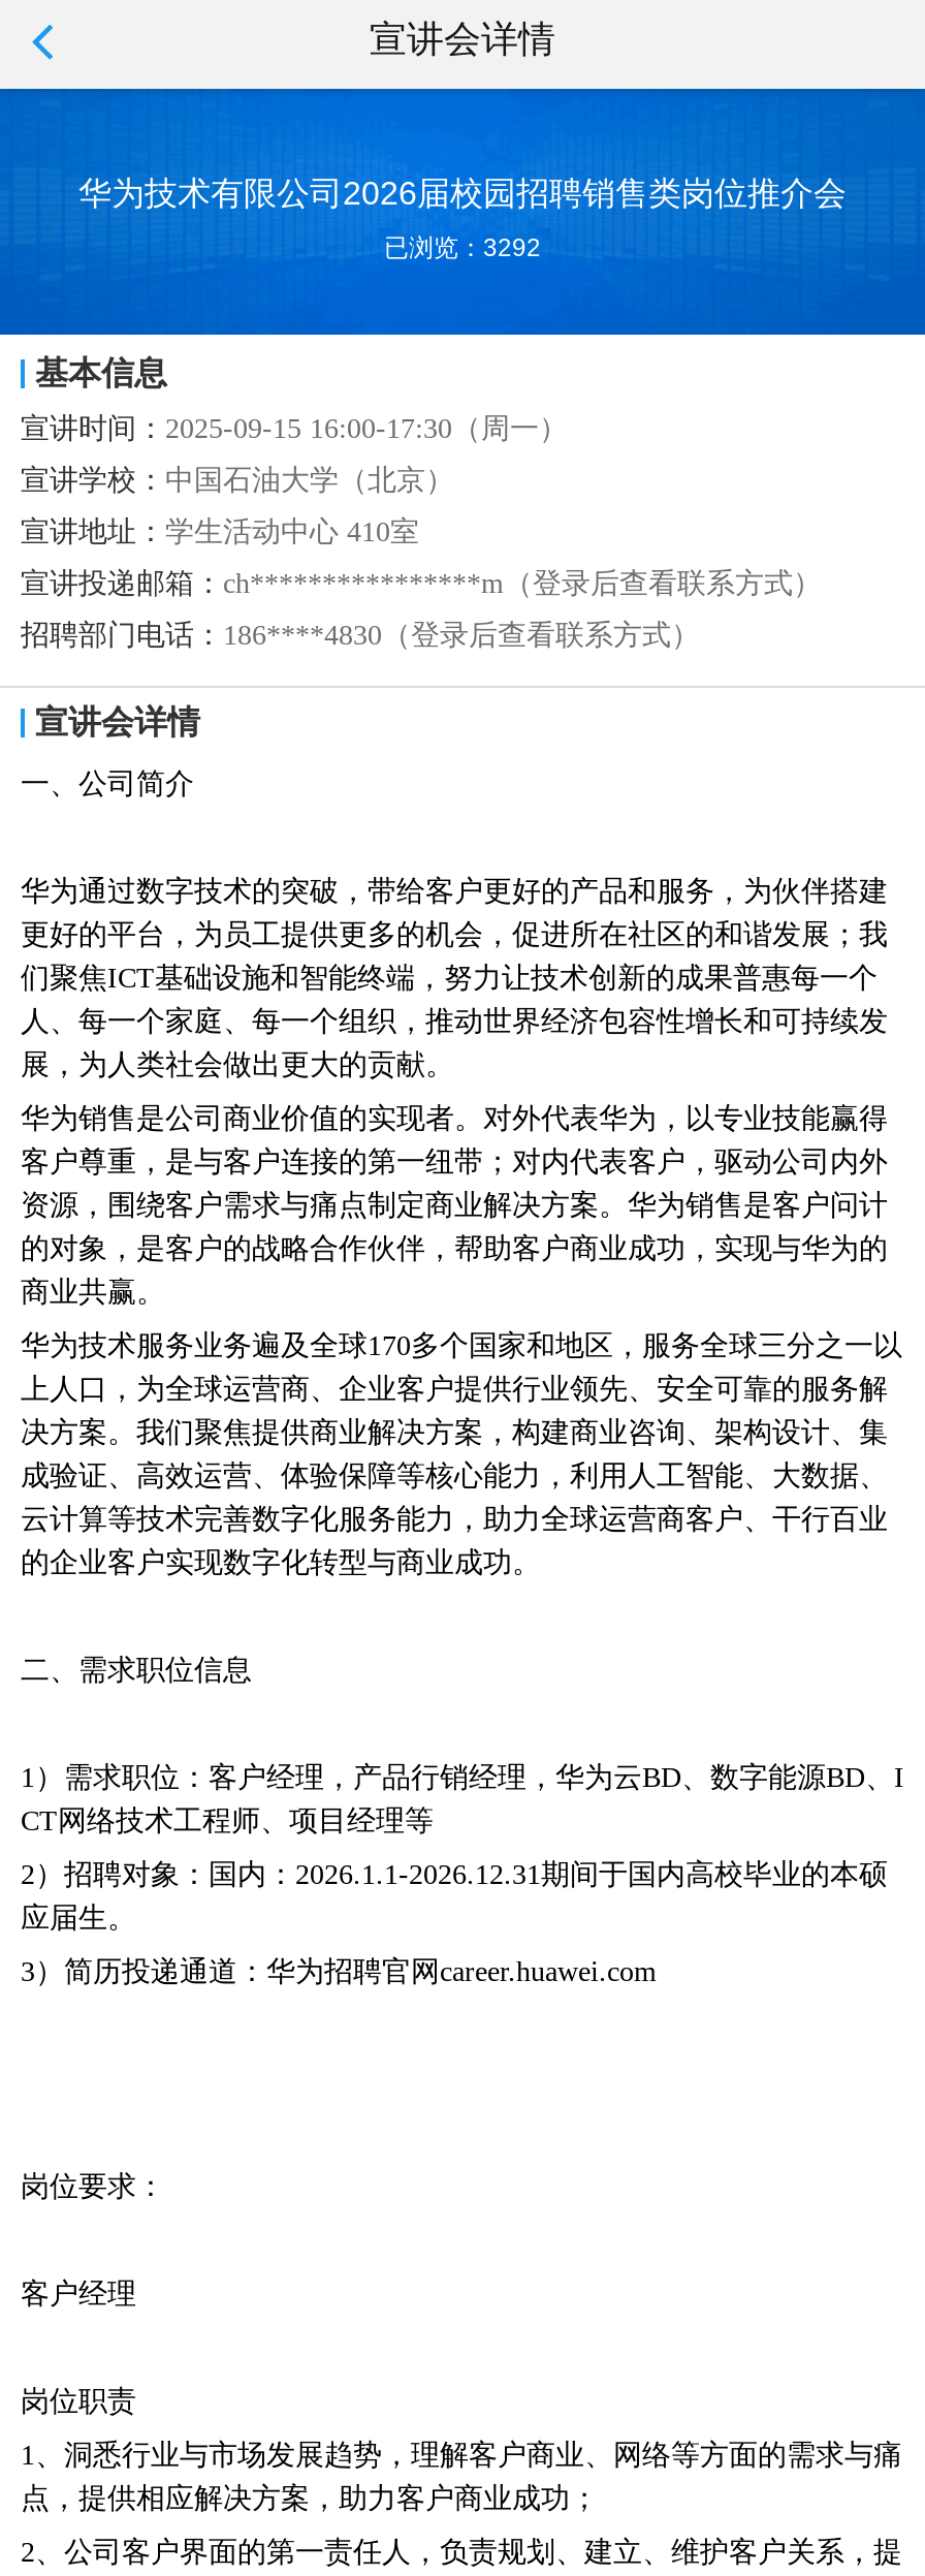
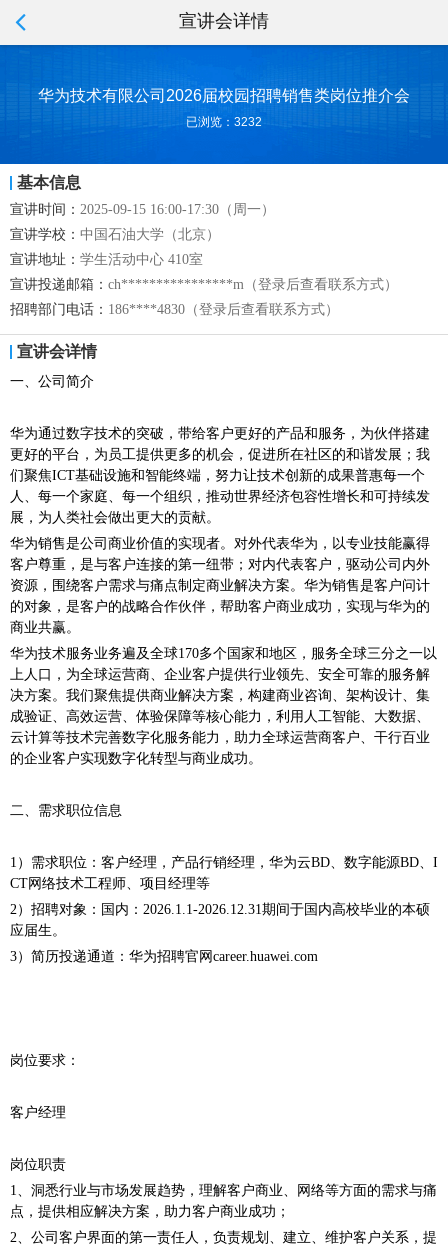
[384,233,541,262] 已浏览：3292 -> [186,115,262,129] 已浏览：3232

